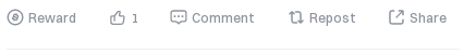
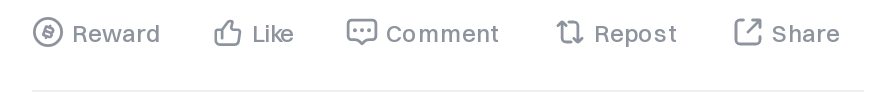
[130,9,138,26] 1 -> [252,17,294,47] Like

